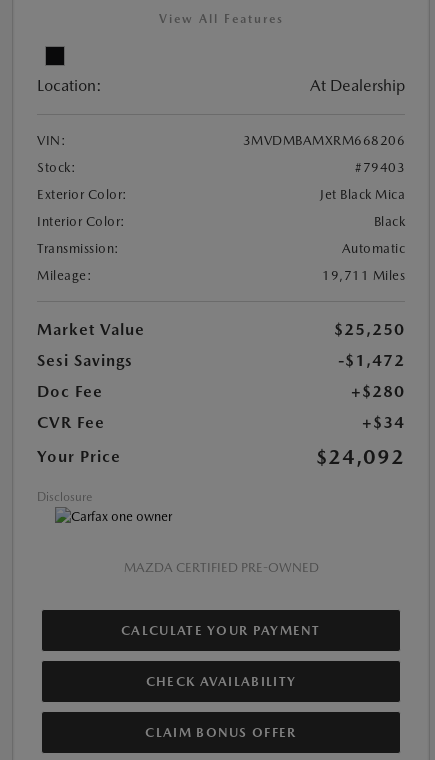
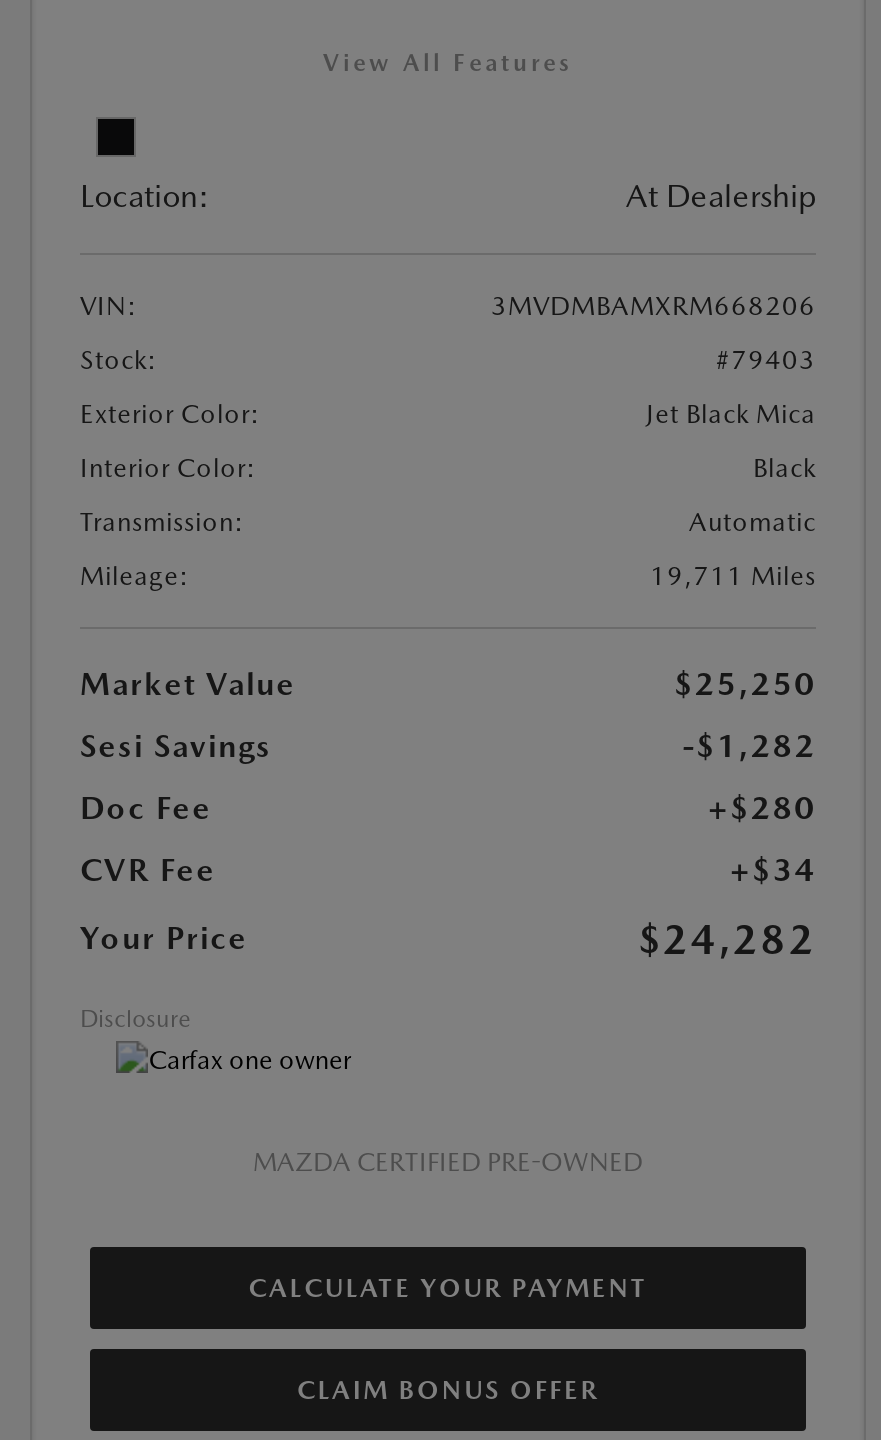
[338,351,405,370] -$1,472 -> [682,728,816,766] -$1,282
[316,445,405,469] $24,092 -> [638,916,816,964] $24,282
[146,674,296,689] CHECK AVAILABILITY -> none

